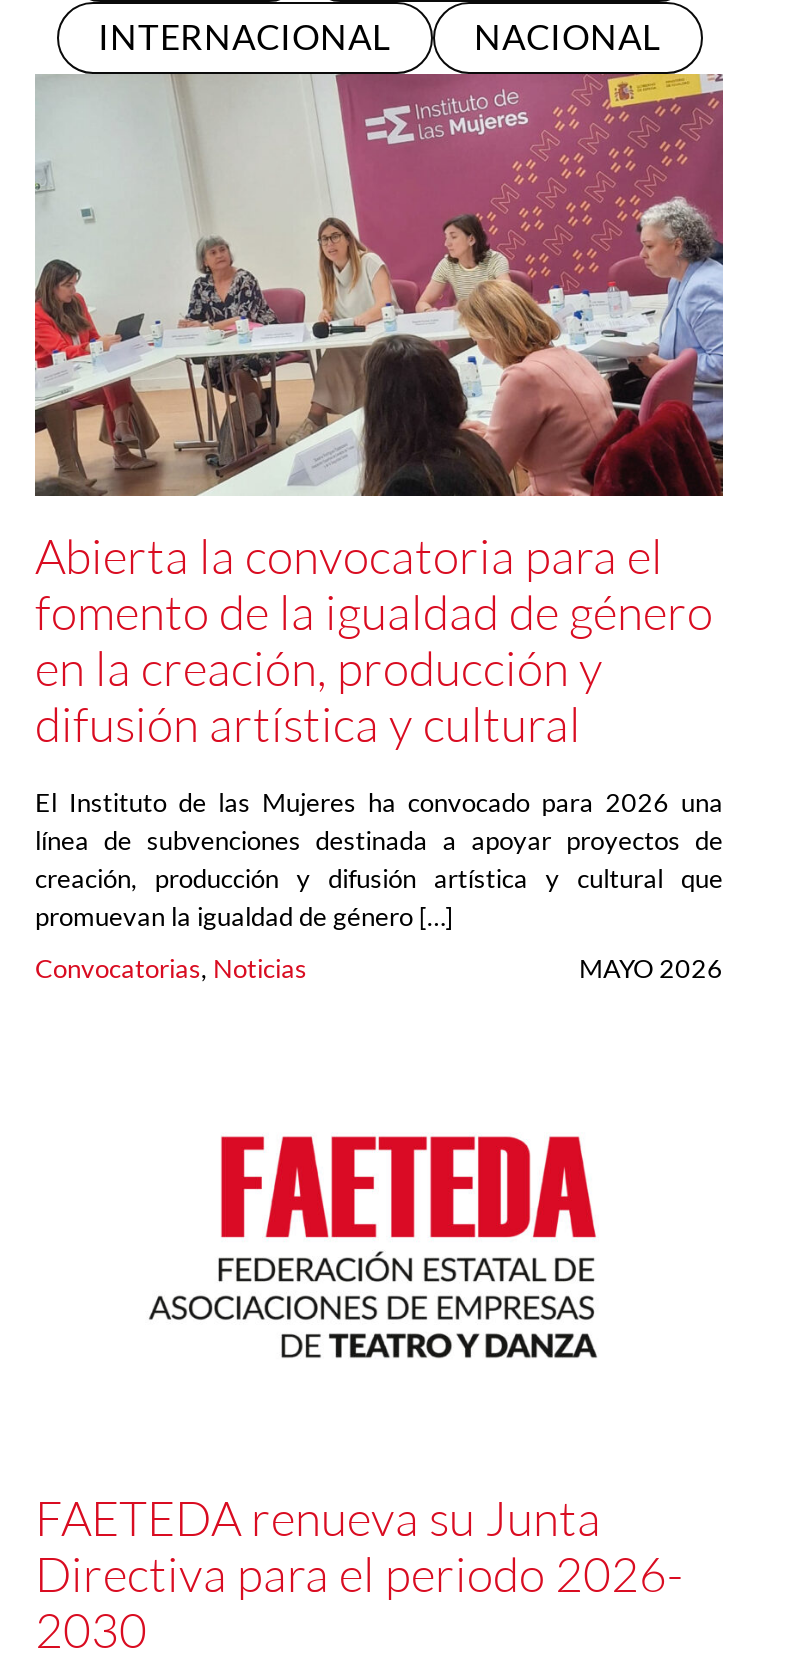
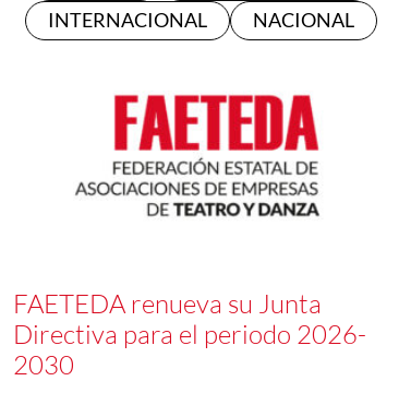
[33,72,725,984] [image] | Abierta la convocatoria para el | fomento de la igualdad de género | en la creación, producción y | difusión artística y cultural | El Instituto de las Mujeres ha convocado para 2026 una | línea de subvenciones destinada a apoyar proyectos de | creación, producción y difusión artística y cultural que | promuevan la igualdad de género […] | Convocatorias, Noticias | MAYO 2026 -> none

